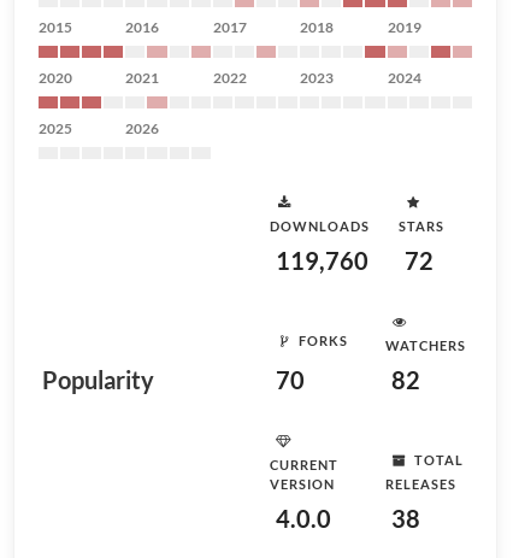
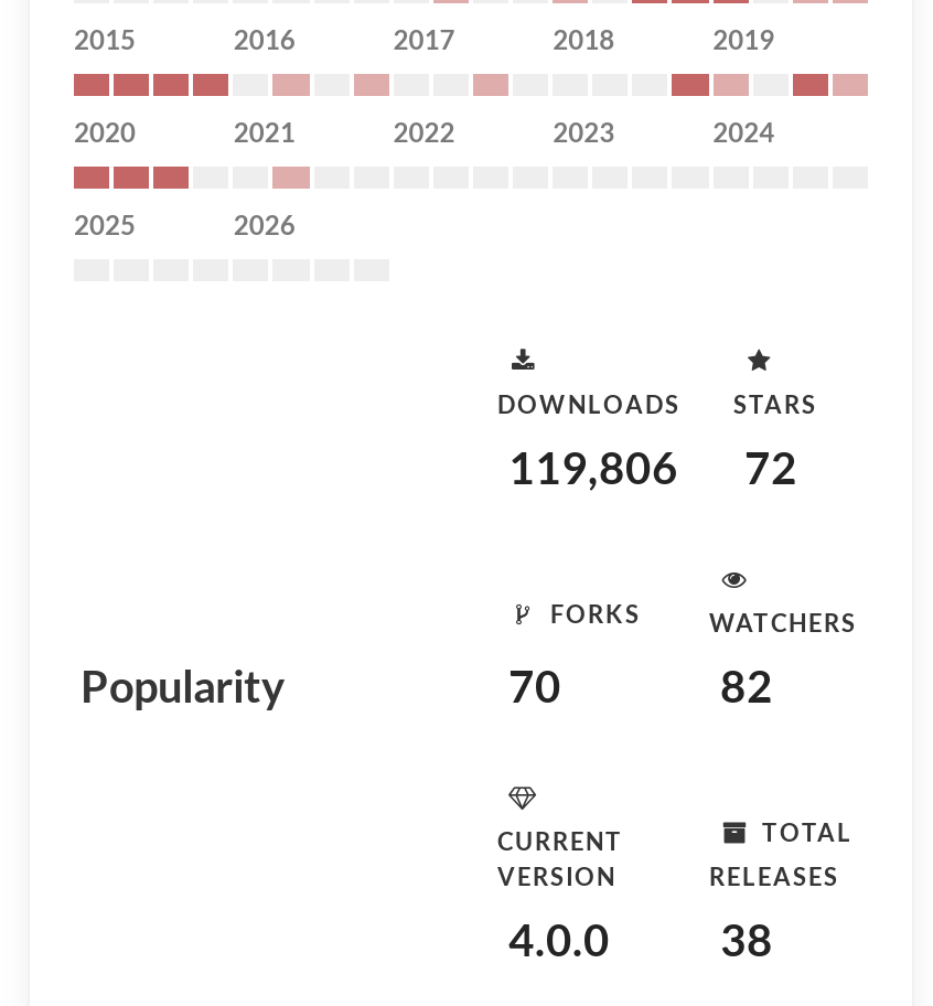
[276,246,434,275] 119,760 72 -> [508,440,797,493] 119,806 72

